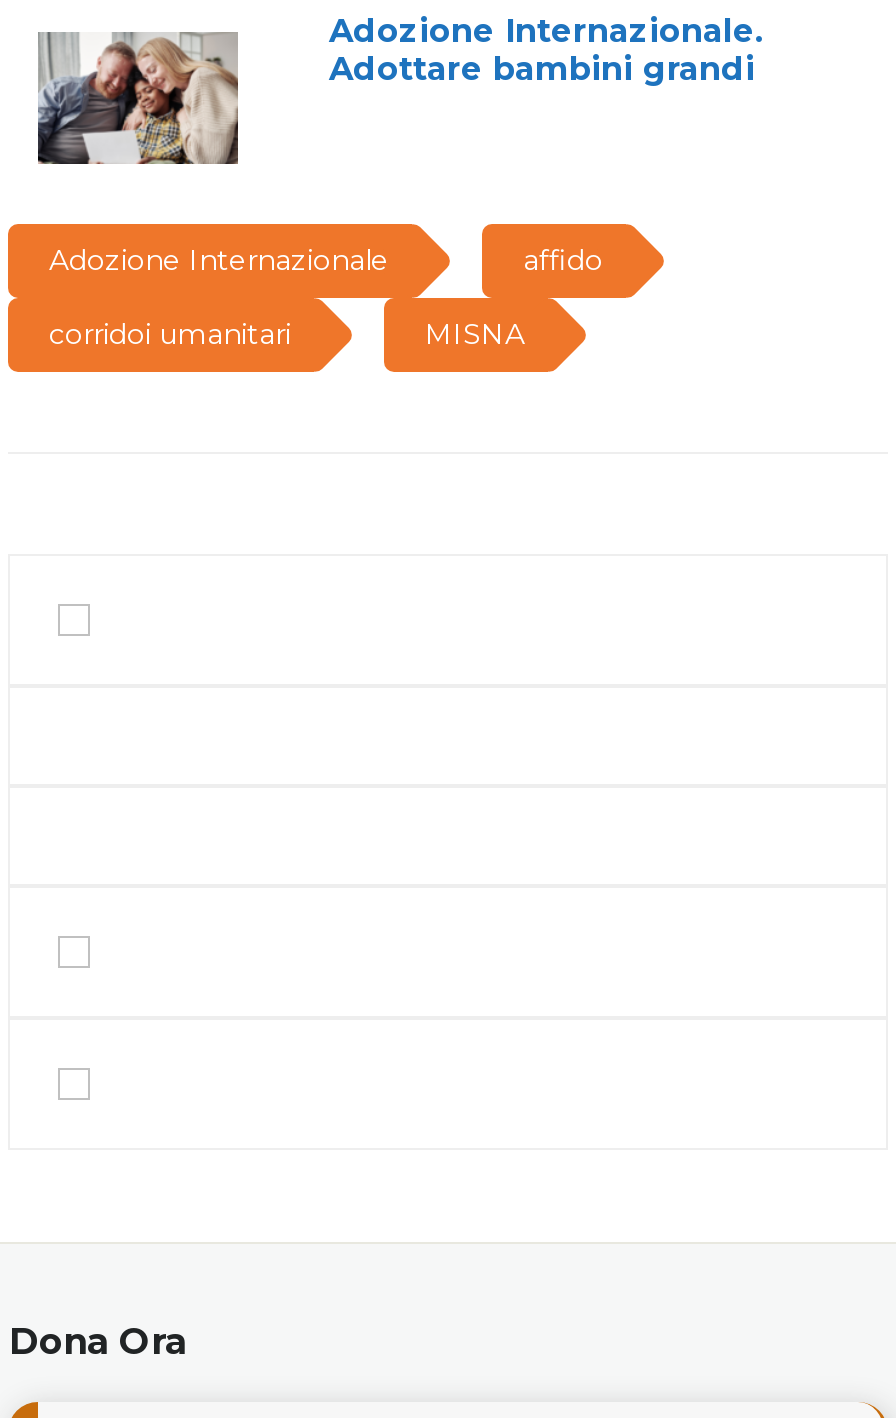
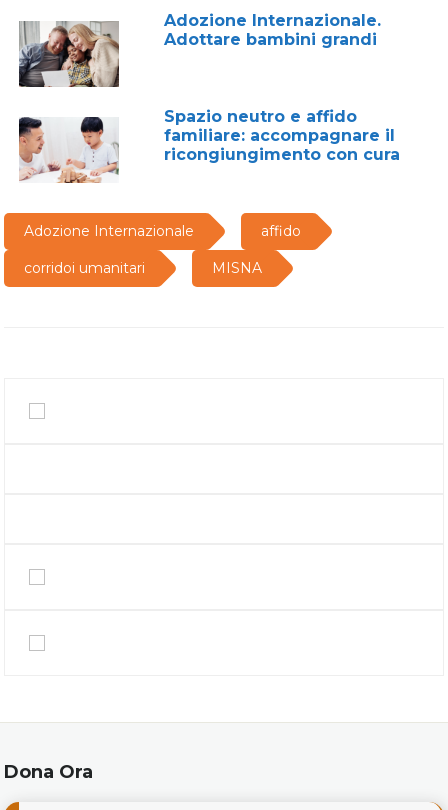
none -> [19,116,120,184] [image]
none -> [164,107,400,164] Spazio neutro e affido | familiare: accompagnare il | ricongiungimento con cura

